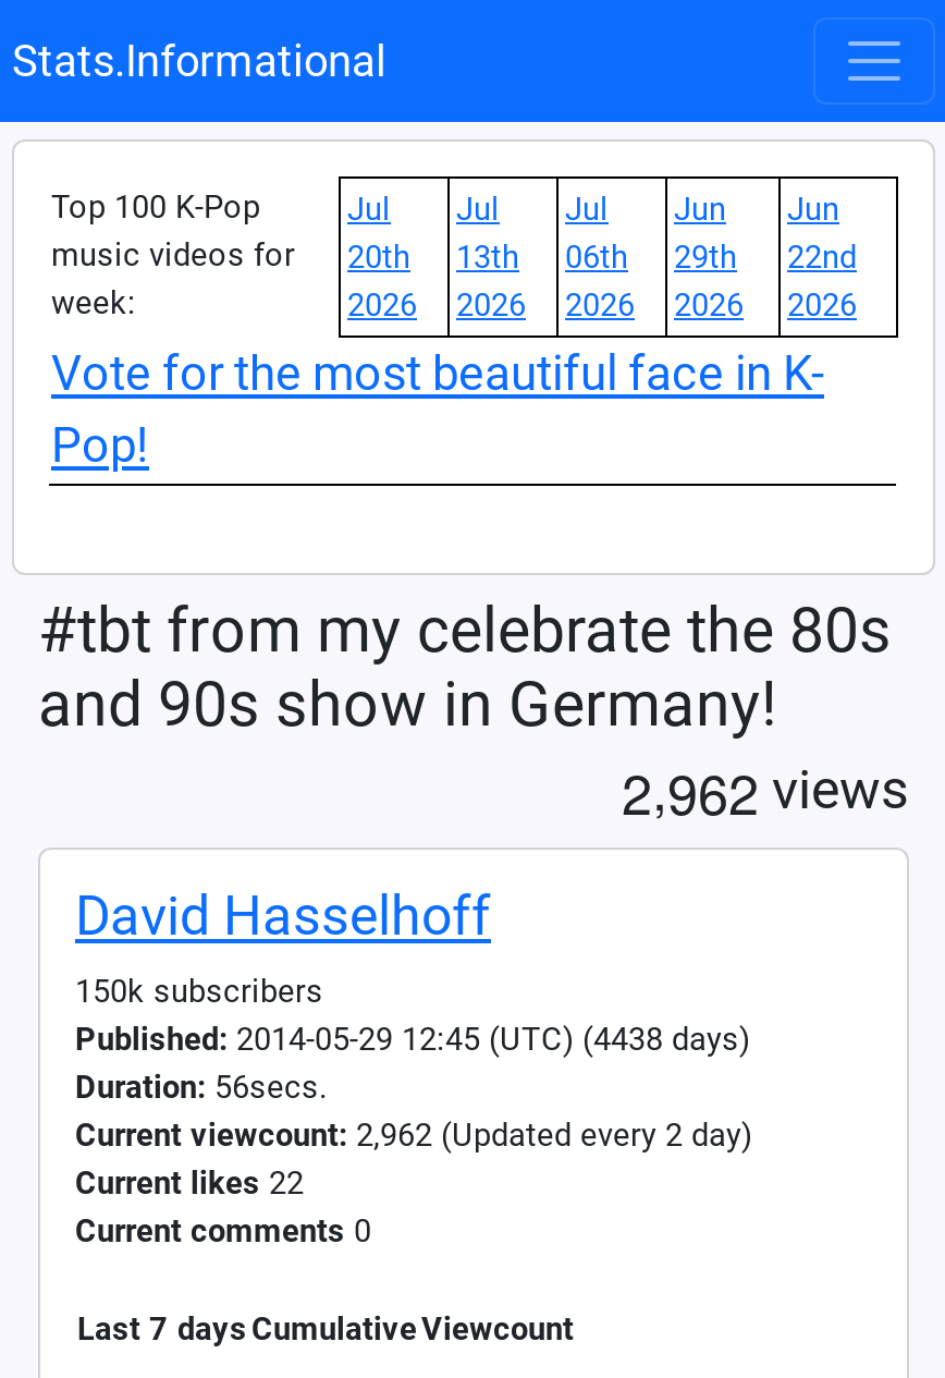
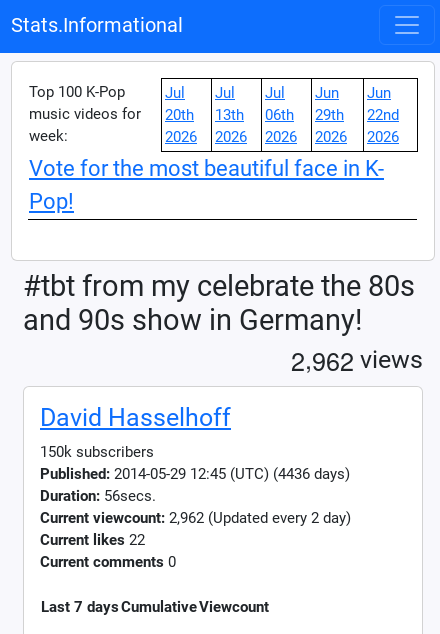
[75,1019,750,1058] Published: 2014-05-29 12:45 (UTC) (4438 days) -> [40,465,350,483] Published: 2014-05-29 12:45 (UTC) (4436 days)

